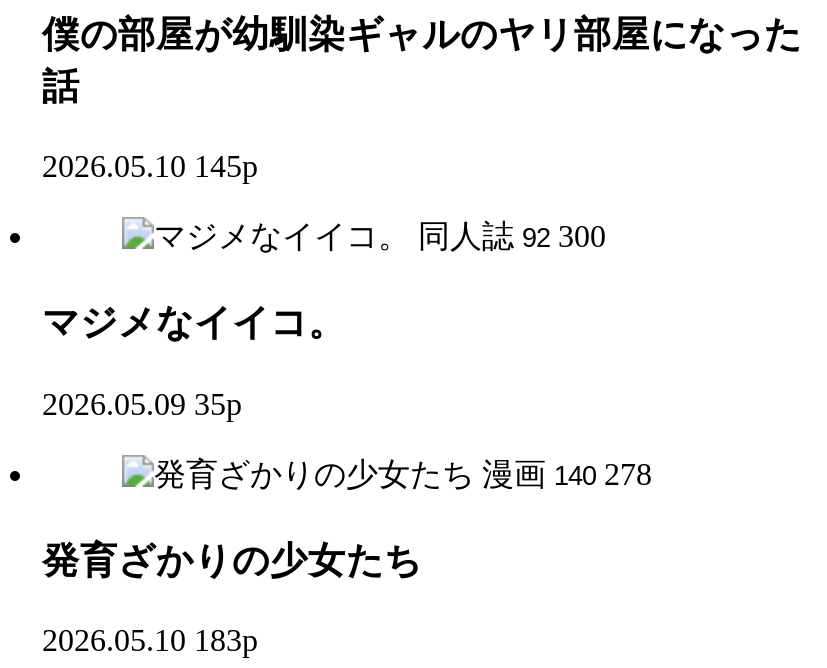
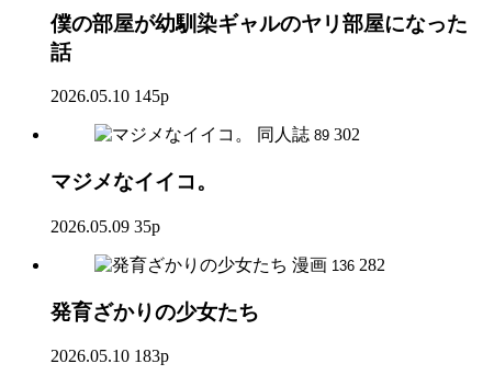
[418,220,606,254] 同人誌 92 300 -> [257,125,360,144] 同人誌 89 302
[482,457,652,491] 漫画 140 278 -> [292,255,385,274] 漫画 136 282

